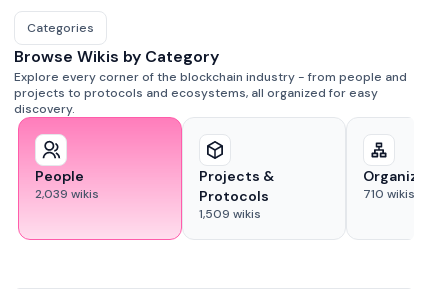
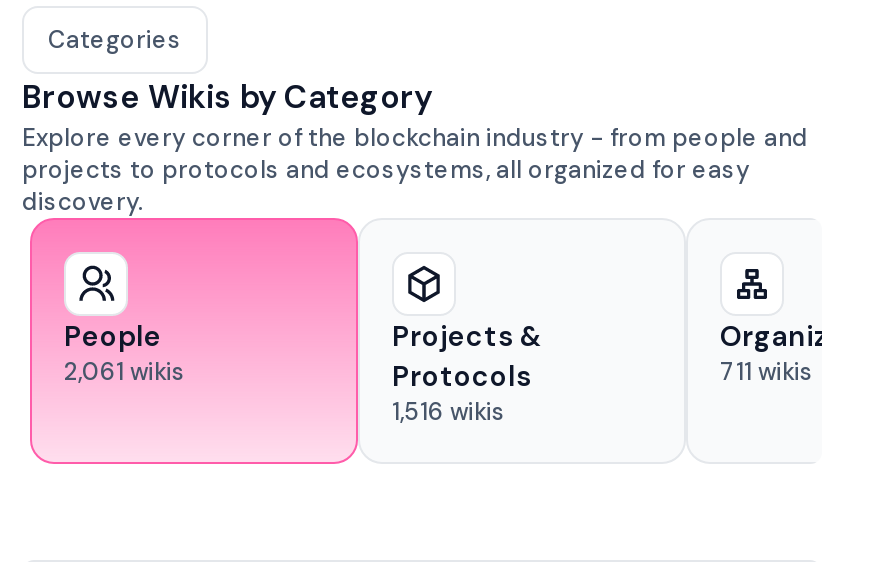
[35,186,99,202] 2,039 wikis -> [64,356,186,388] 2,061 wikis
[363,186,415,202] 710 wikis -> [720,356,814,388] 711 wikis
[199,206,261,222] 1,509 wikis -> [392,396,506,428] 1,516 wikis

